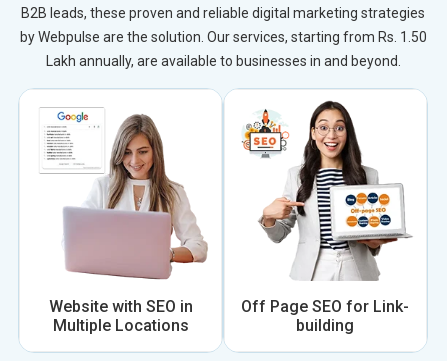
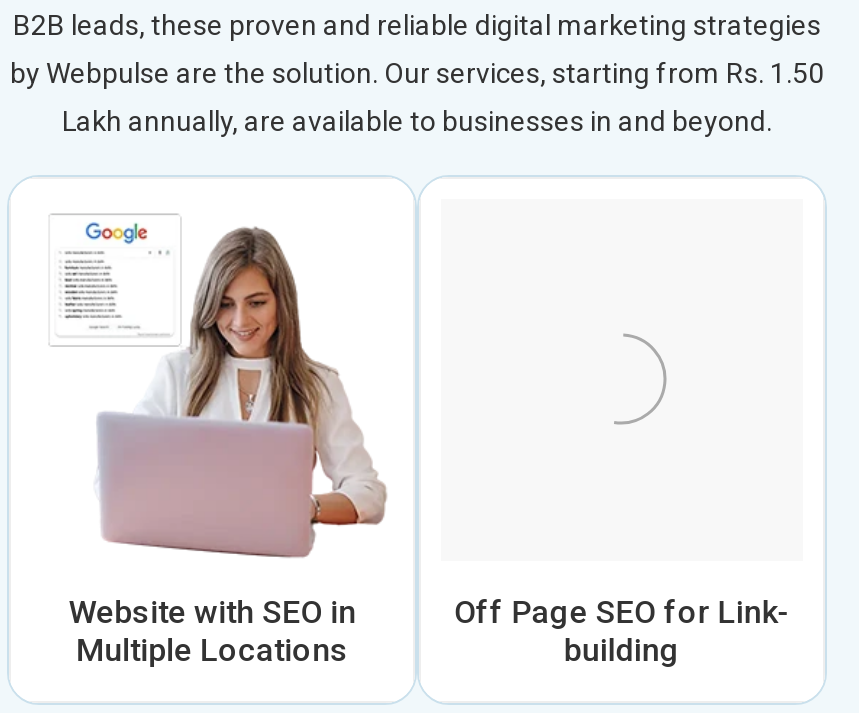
[242,100,412,282] [image] -> none

